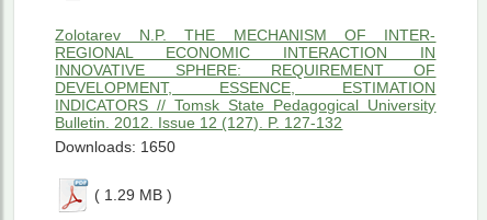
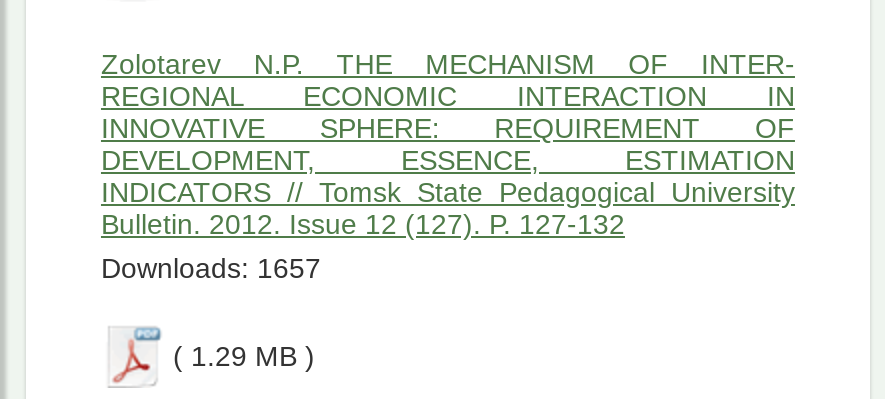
[55,138,176,155] Downloads: 1650 -> [101,252,321,284] Downloads: 1657

